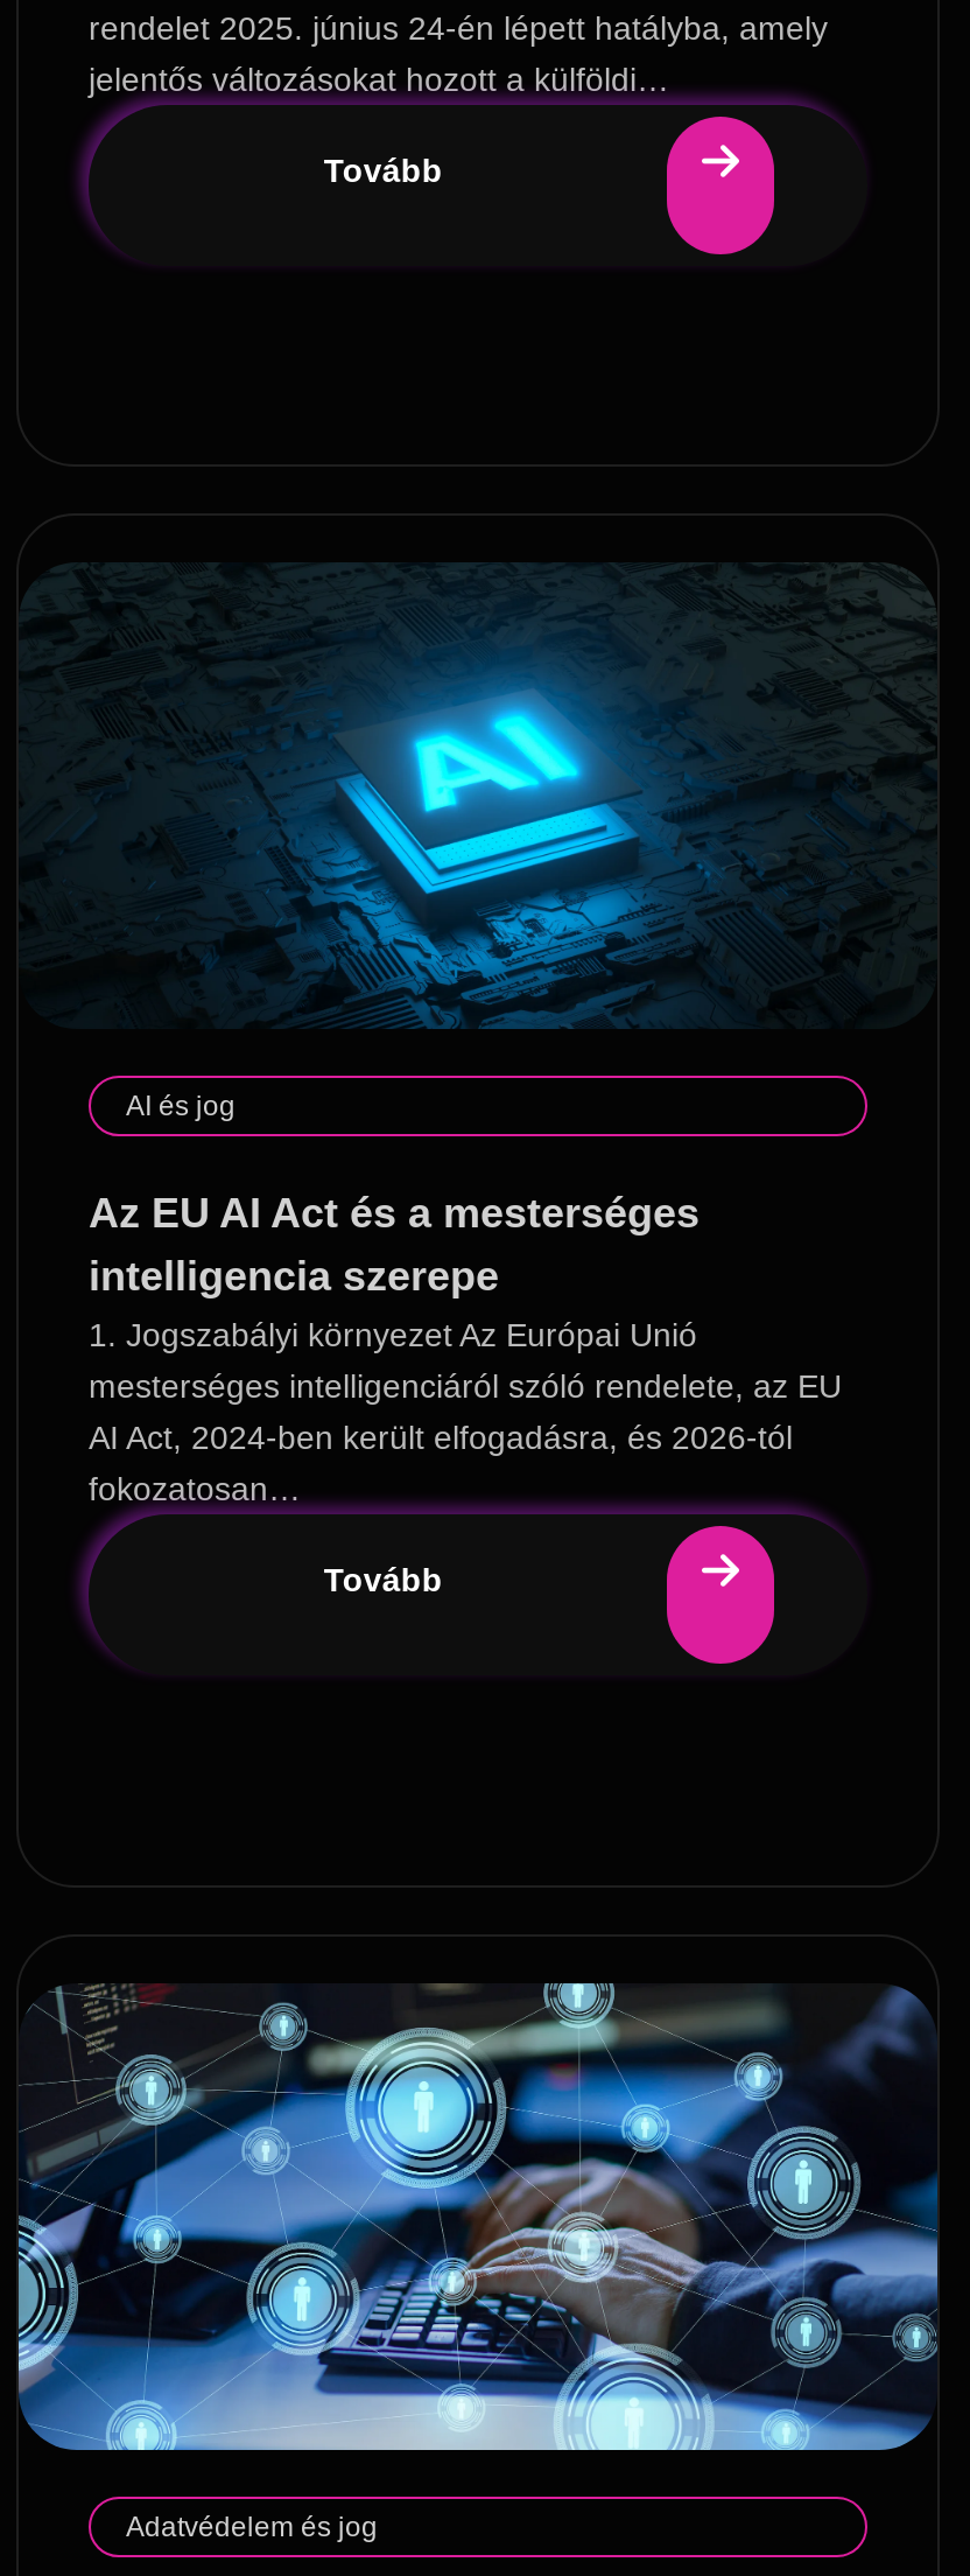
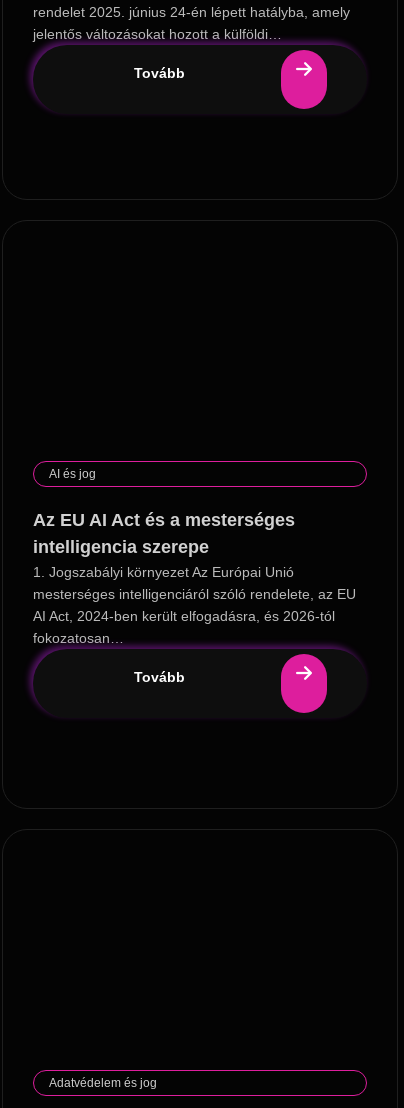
[23,562,933,1029] [image] -> none
[16,1981,940,2452] [image] -> none

